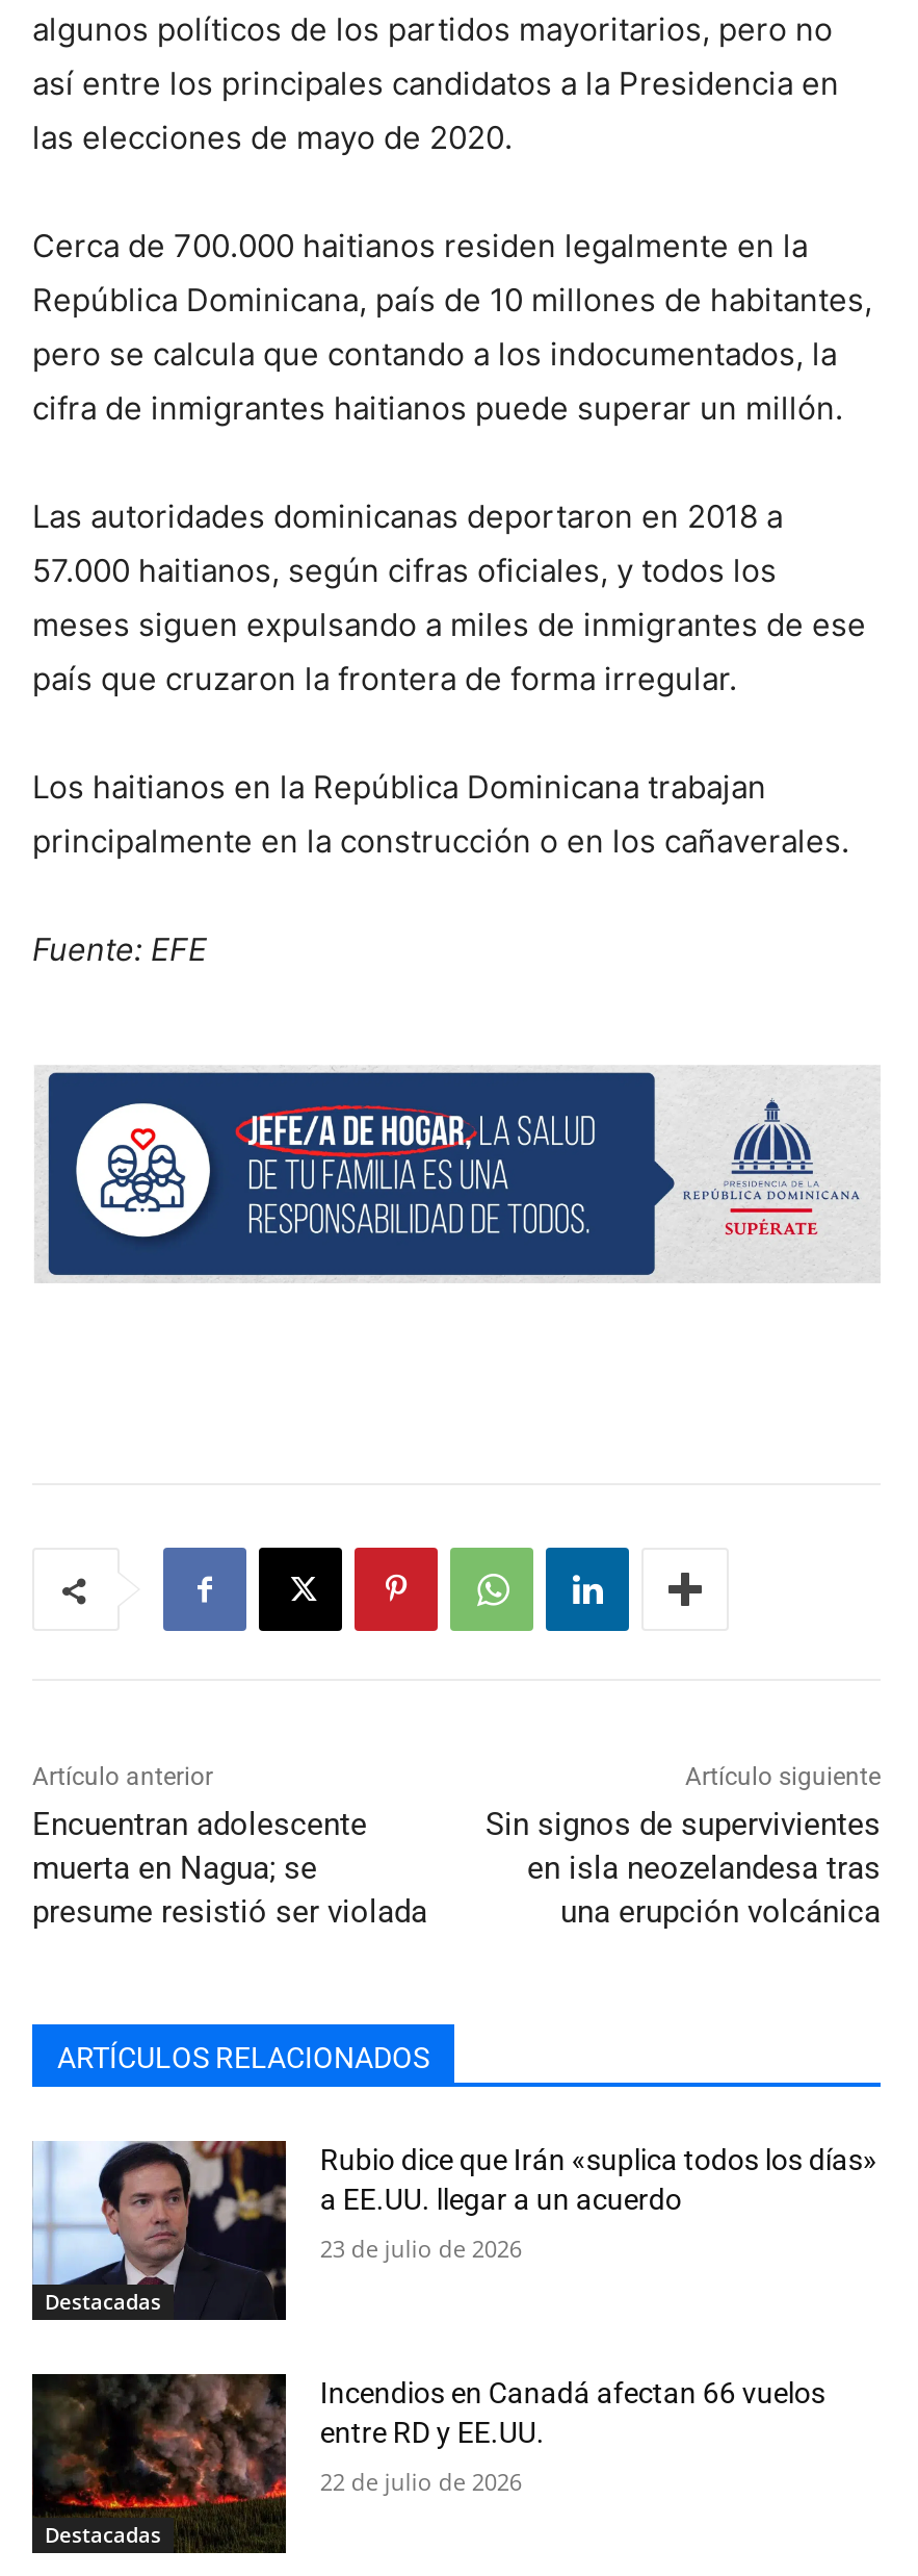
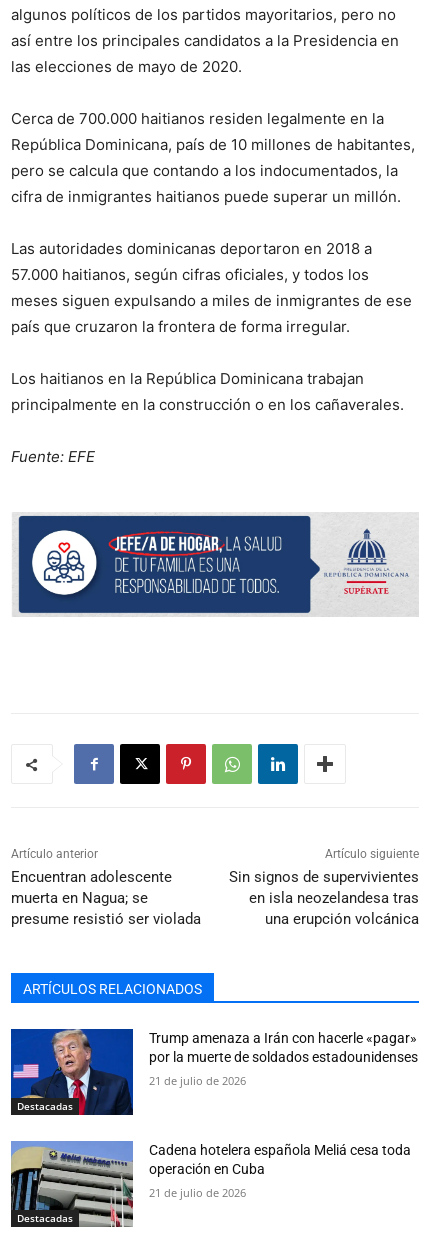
[32,2139,877,2322] [image] | Rubio dice que Irán «suplica todos los días» | a EE.UU. llegar a un acuerdo -> [10,1028,418,1116] [image] | Trump amenaza a Irán con hacerle «pagar» | por la muerte de soldados estadounidenses
[320,2233,522,2264] 23 de julio de 2026 -> [149,1073,246,1088] 21 de julio de 2026
[30,2372,825,2553] [image] | Incendios en Canadá afectan 66 vuelos | entre RD y EE.UU. -> [10,1140,411,1227] [image] | Cadena hotelera española Meliá cesa toda | operación en Cuba
[320,2466,522,2497] 22 de julio de 2026 -> [149,1185,246,1200] 21 de julio de 2026

